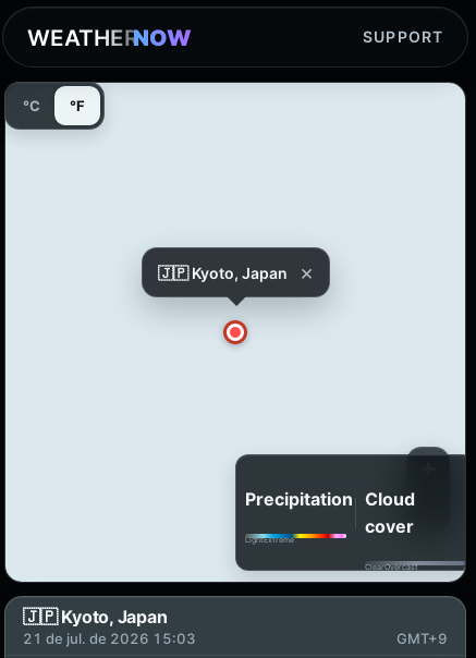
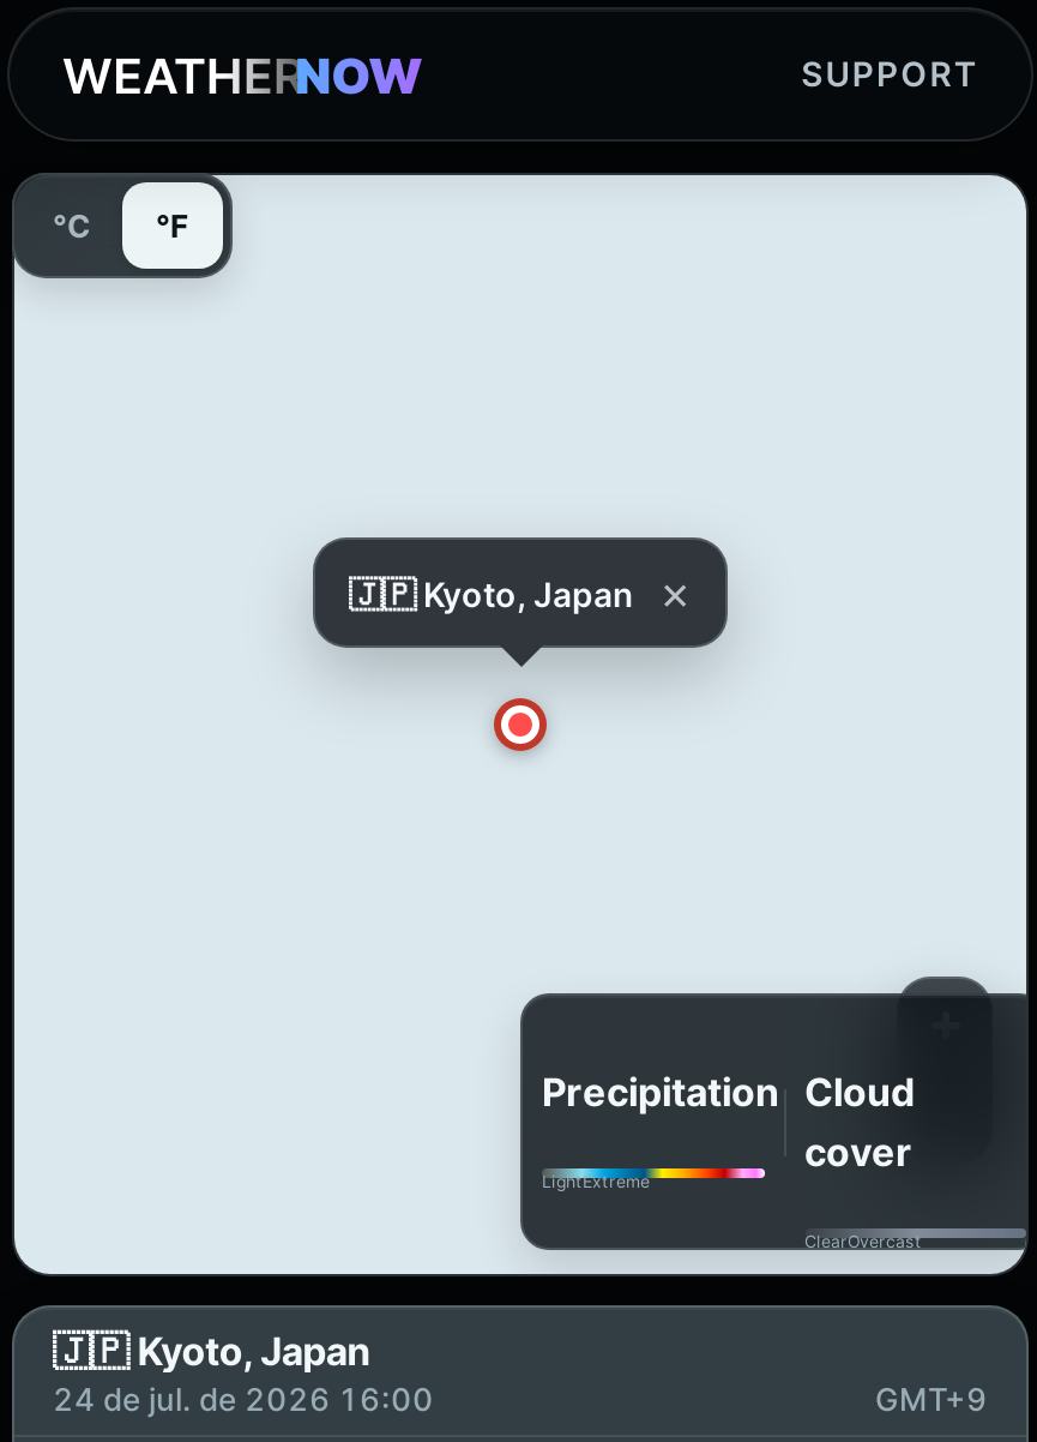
[23,629,196,647] 21 de jul. de 2026 15:03 -> [53,1378,434,1417] 24 de jul. de 2026 16:00

